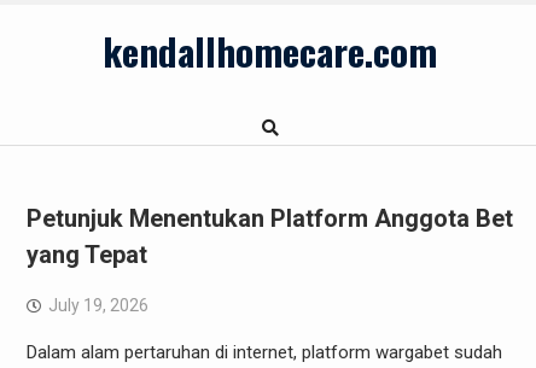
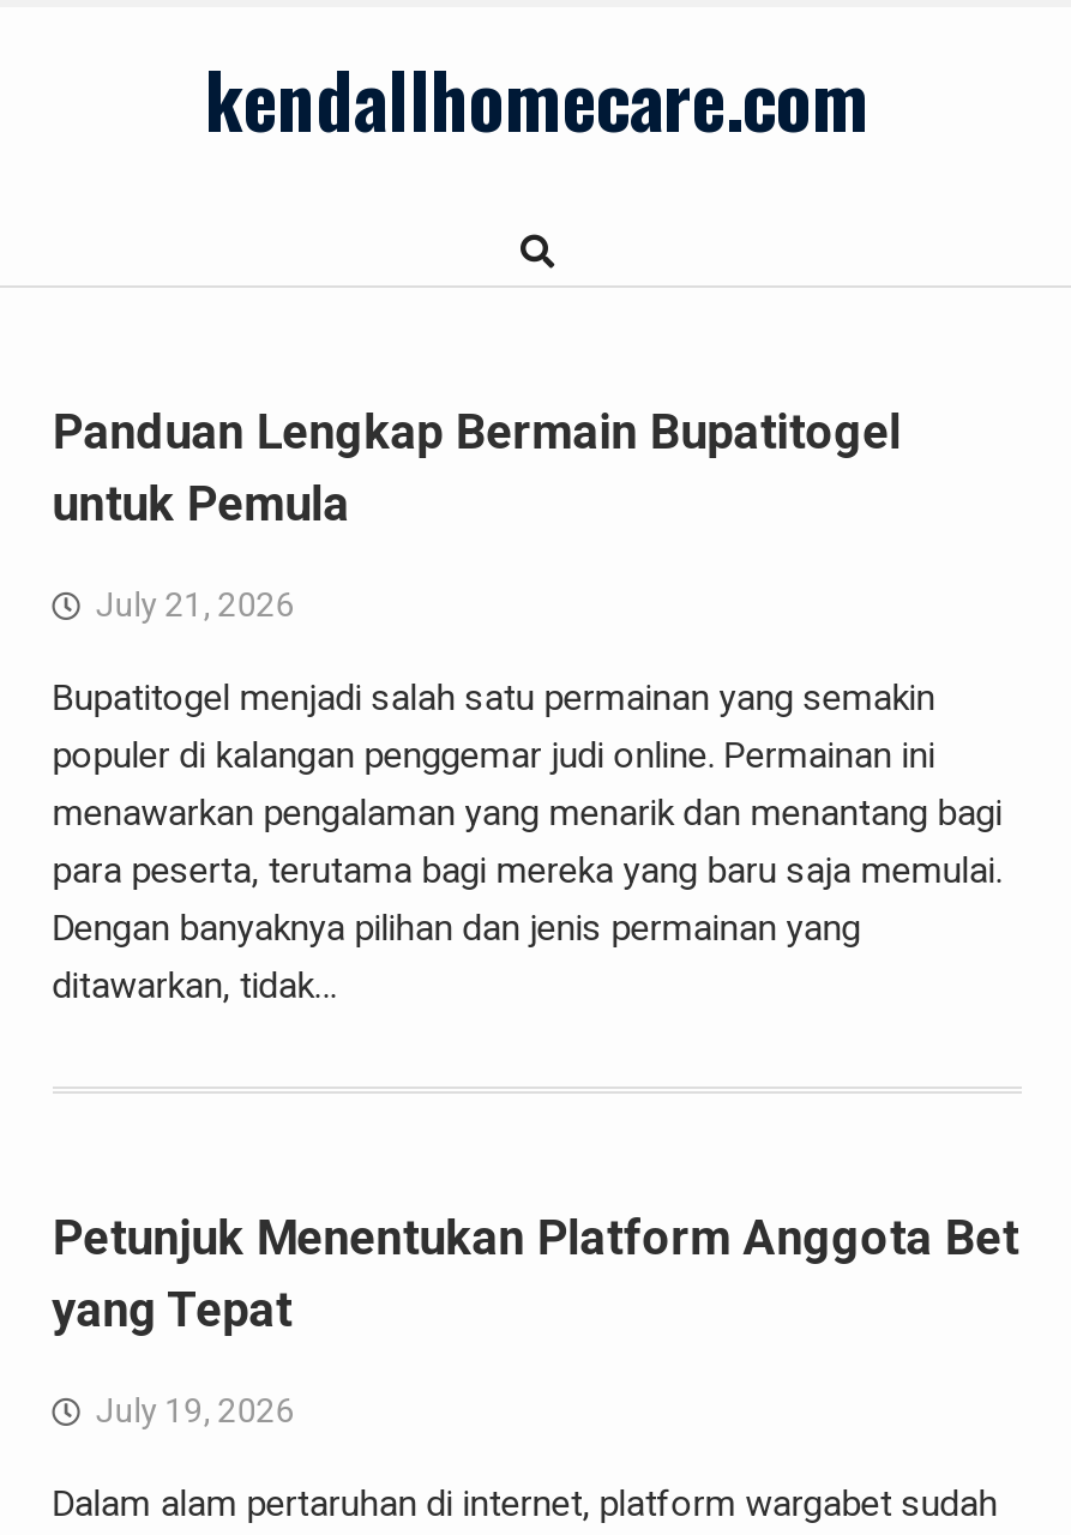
none -> [52,403,1002,1007] Panduan Lengkap Bermain Bupatitogel | untuk Pemula | July 21, 2026 | Bupatitogel menjadi salah satu permainan yang semakin | populer di kalangan penggemar judi online. Permainan ini | menawarkan pengalaman yang menarik dan menantang bagi | para peserta, terutama bagi mereka yang baru saja memulai. | Dengan banyaknya pilihan dan jenis permainan yang | ditawarkan, tidak…

